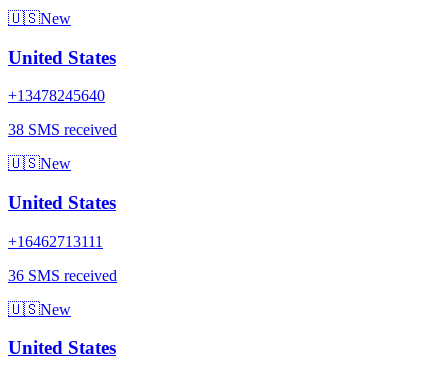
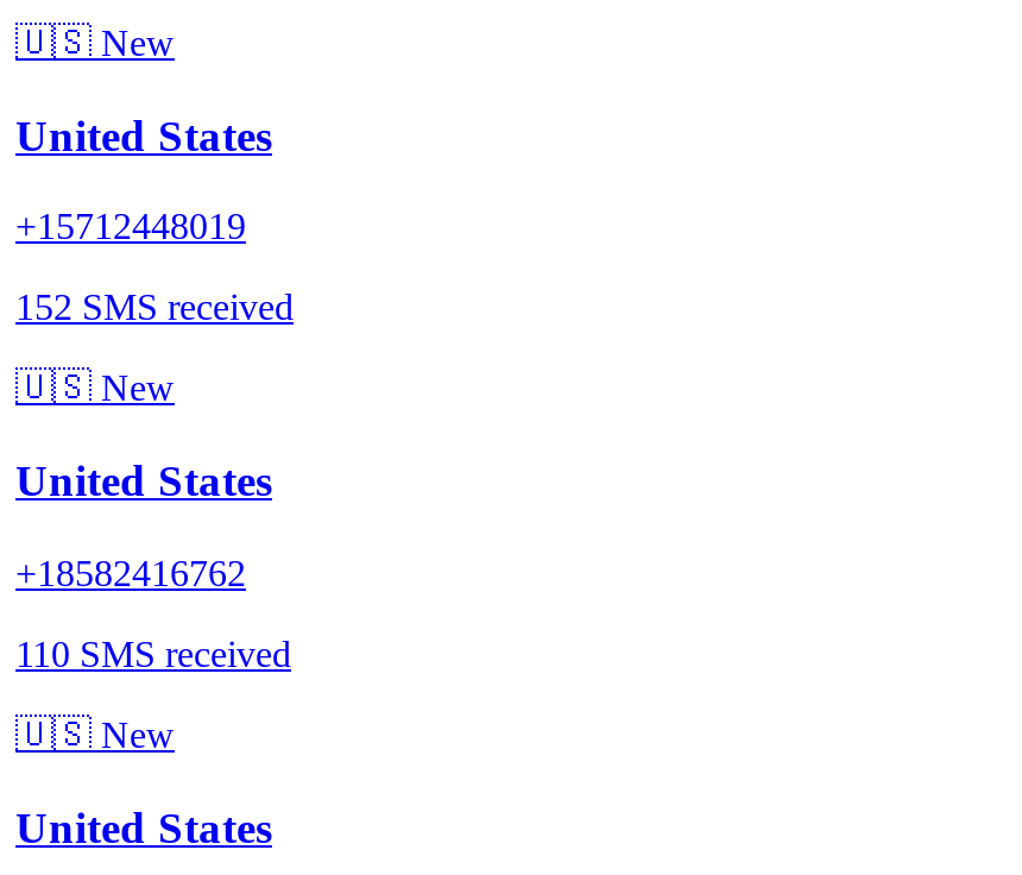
[8,87,105,104] +13478245640 -> [15,206,246,247] +15712448019
[8,121,117,138] 38 SMS received -> [15,287,294,328] 152 SMS received
[8,233,103,250] +16462713111 -> [15,552,246,593] +18582416762
[8,267,117,284] 36 SMS received -> [15,633,291,673] 110 SMS received

